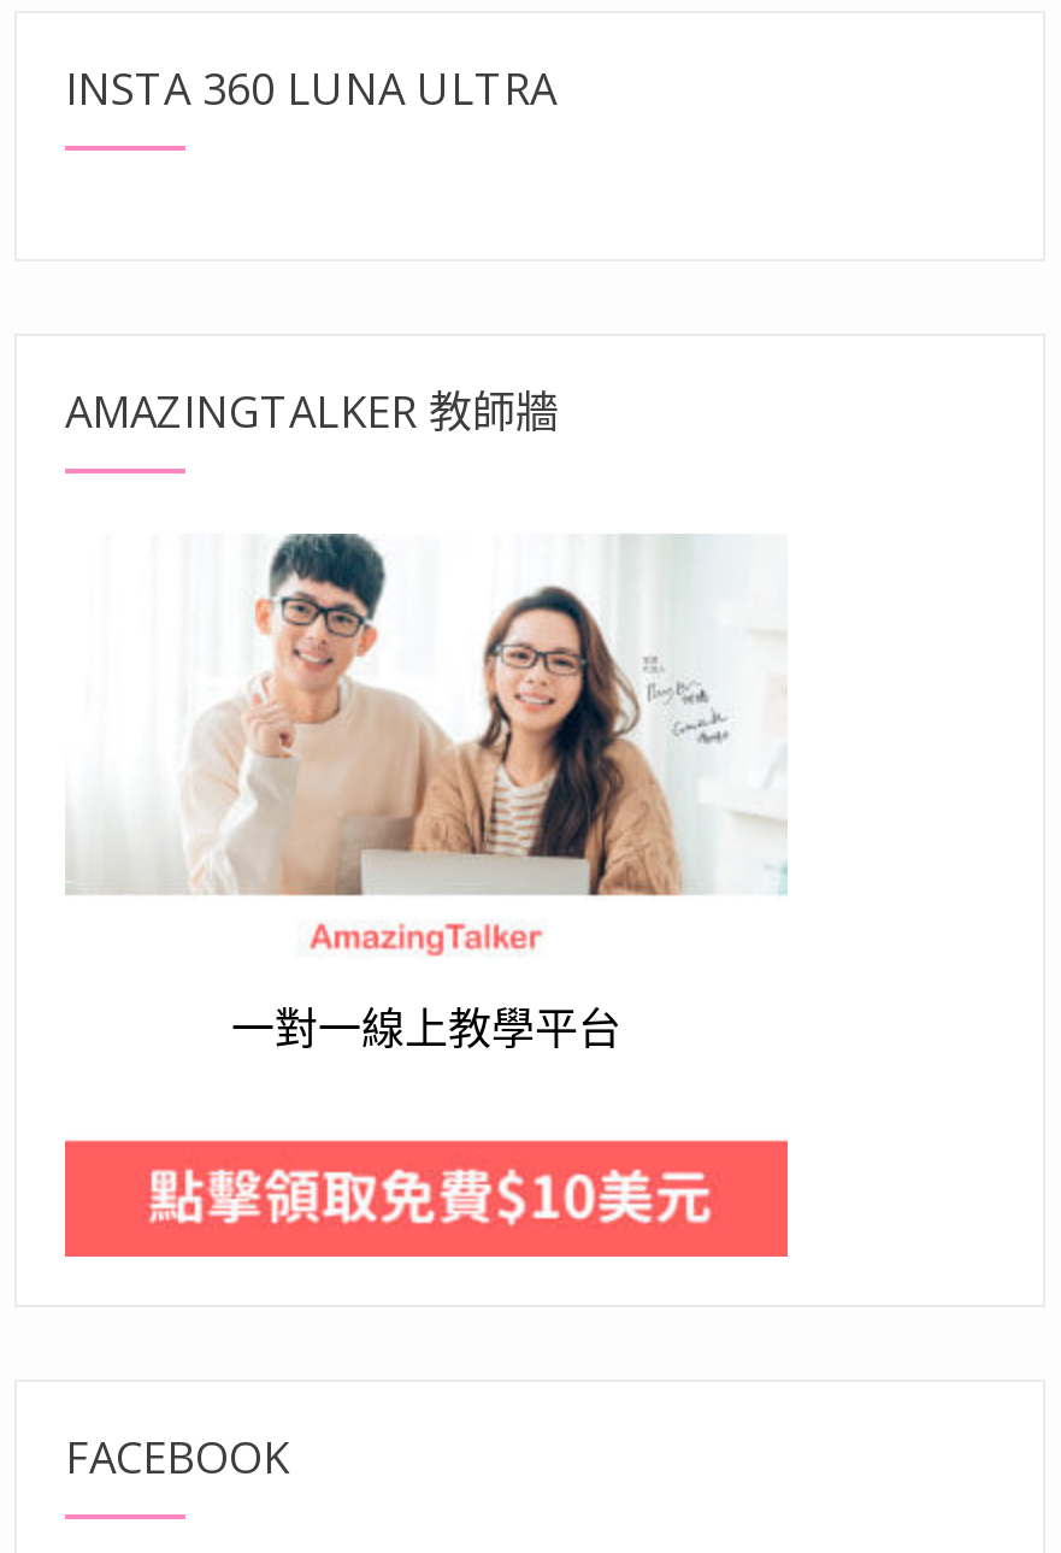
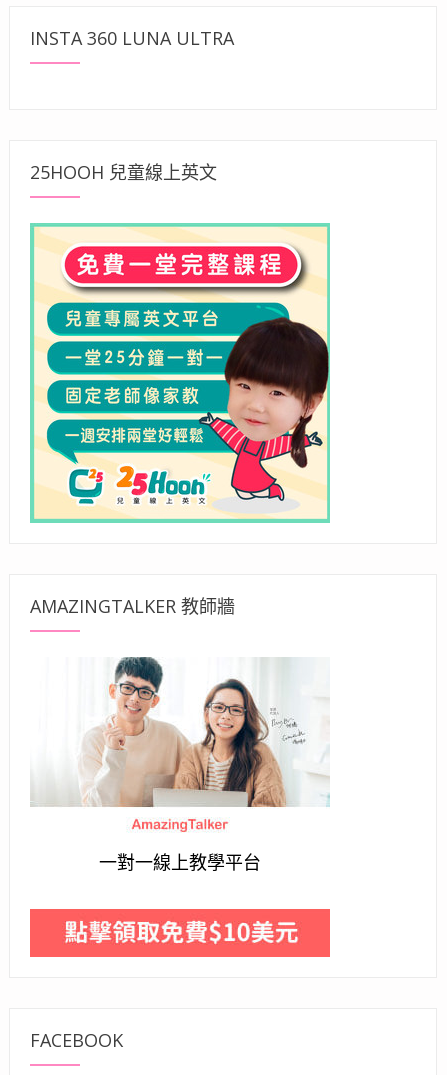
none -> [29,222,331,524] [image]
none -> [30,160,217,184] 25HOOH 兒童線上英文

